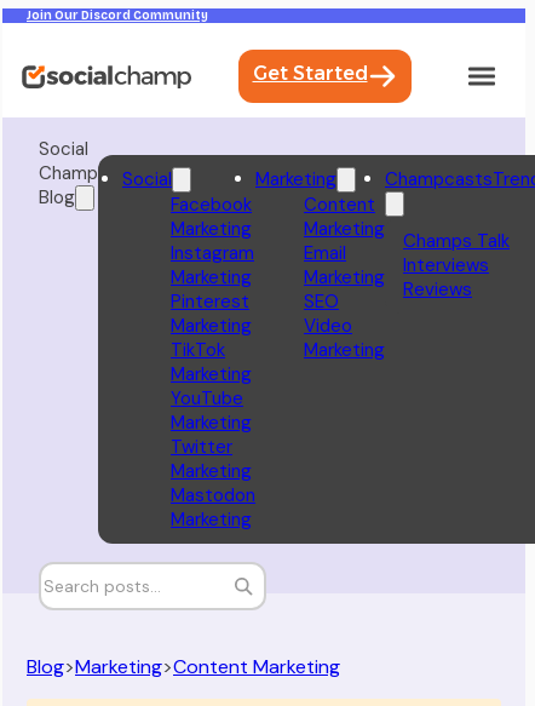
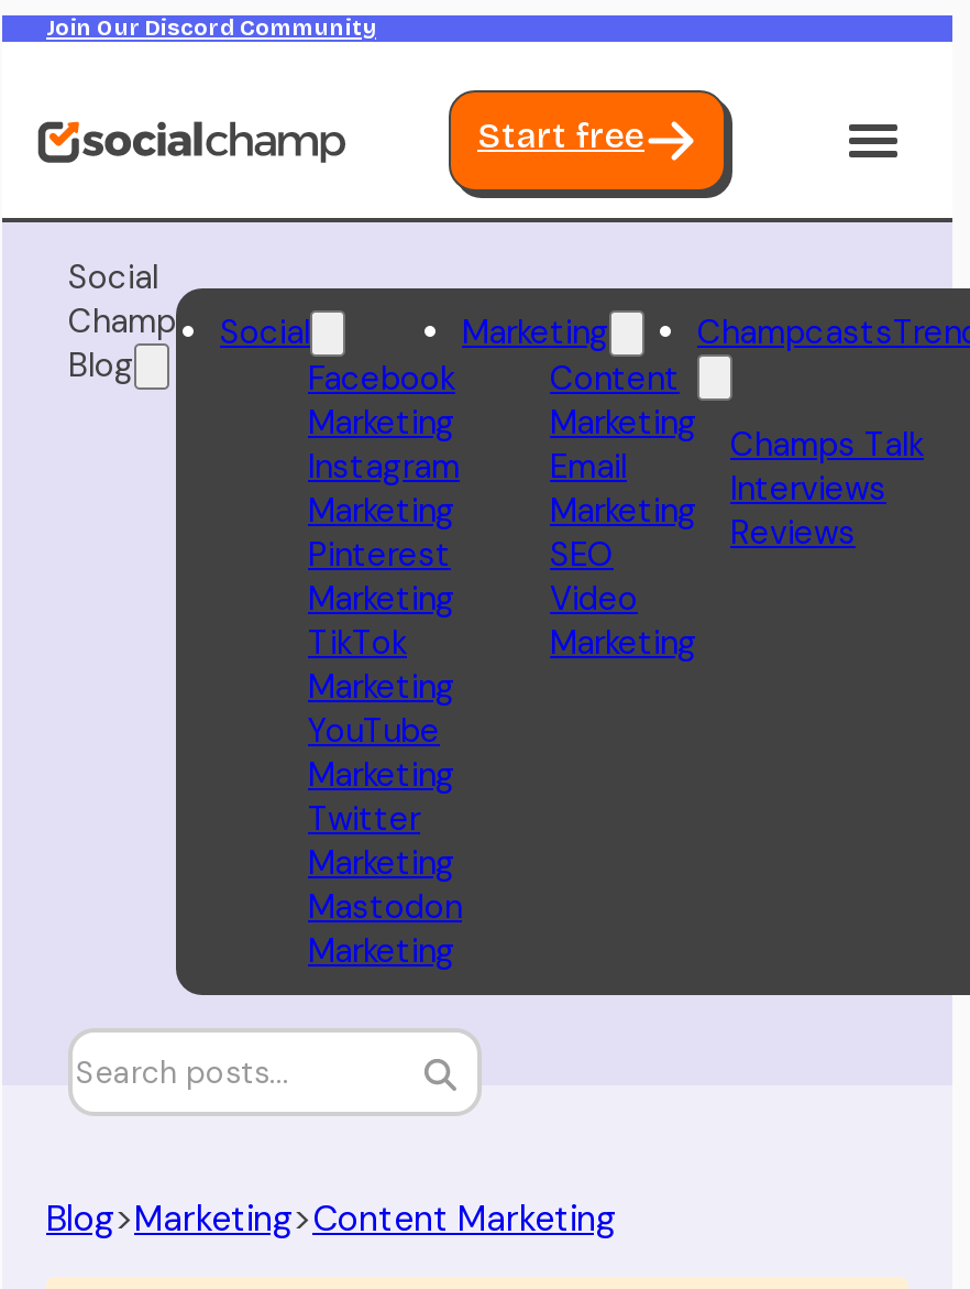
[252,62,367,85] Get Started -> [477,114,644,156] Start free

